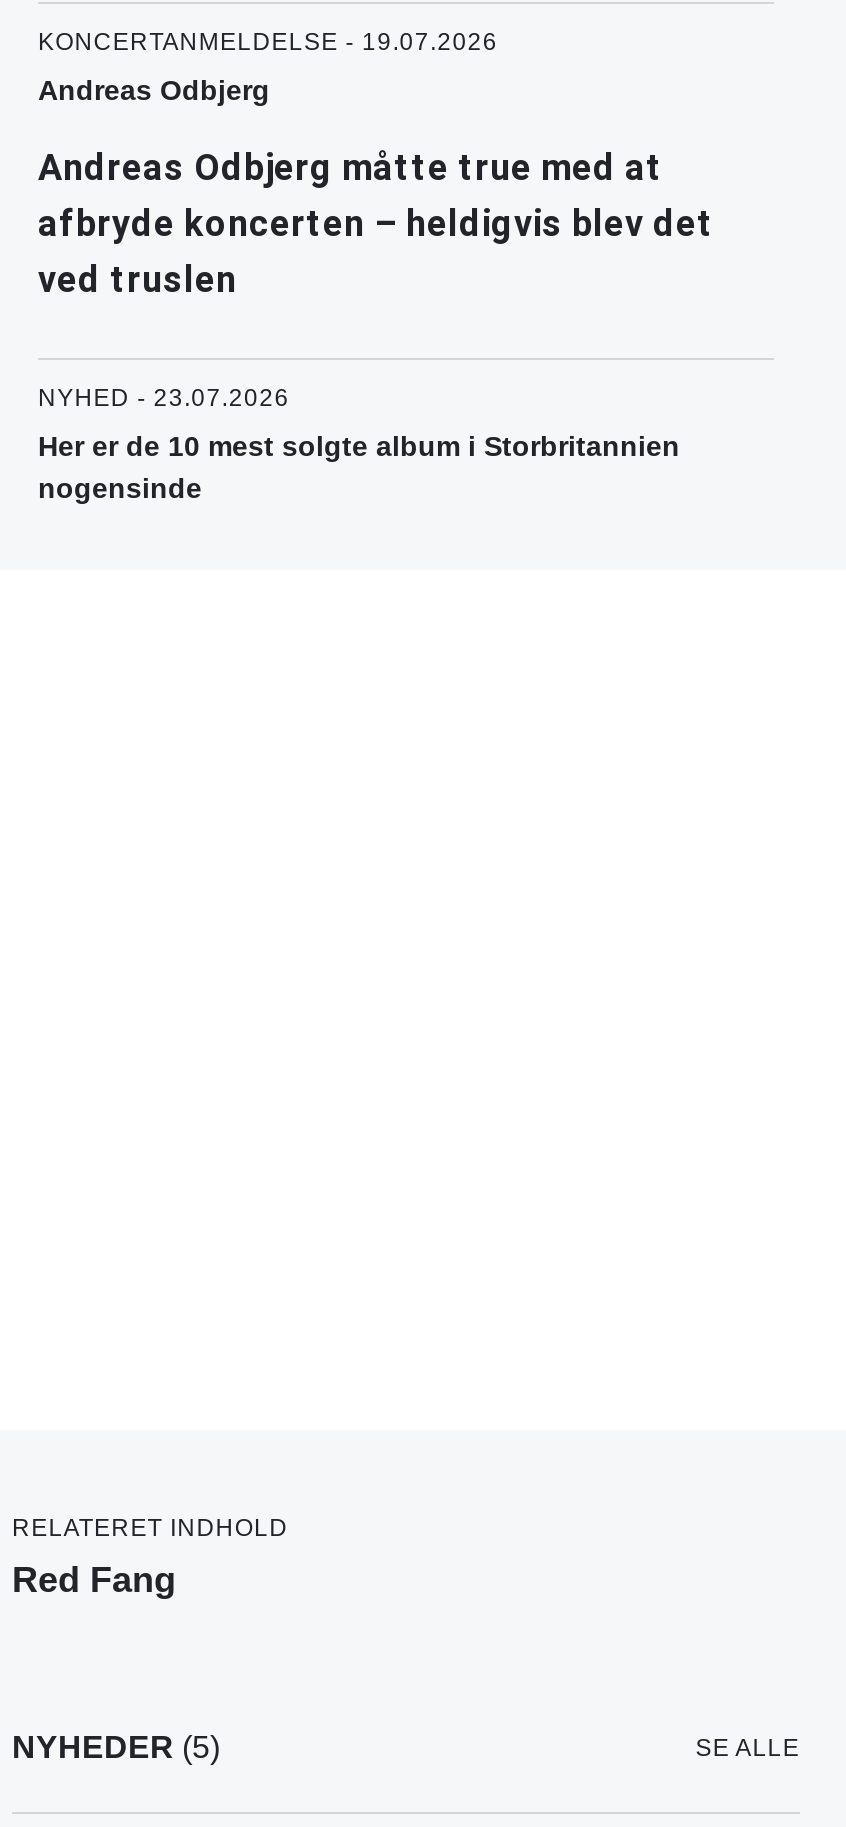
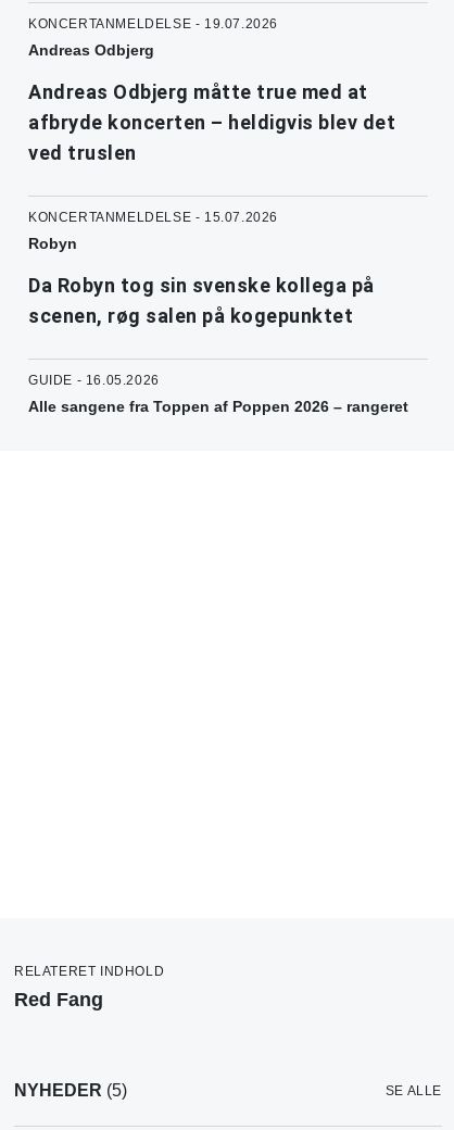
[38,384,680,504] NYHED - 23.07.2026 | Her er de 10 mest solgte album i Storbritannien | nogensinde -> [28,210,408,415] KONCERTANMELDELSE - 15.07.2026 | Robyn | Da Robyn tog sin svenske kollega på | scenen, røg salen på kogepunktet | GUIDE - 16.05.2026 | Alle sangene fra Toppen af Poppen 2026 – rangeret

